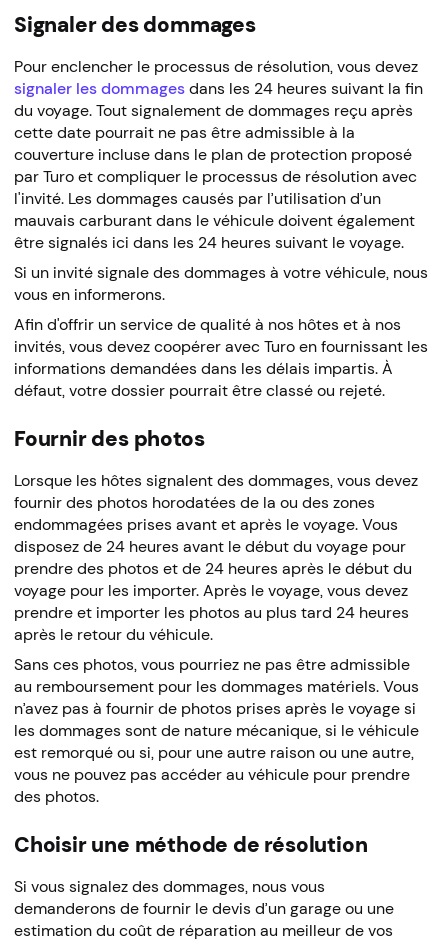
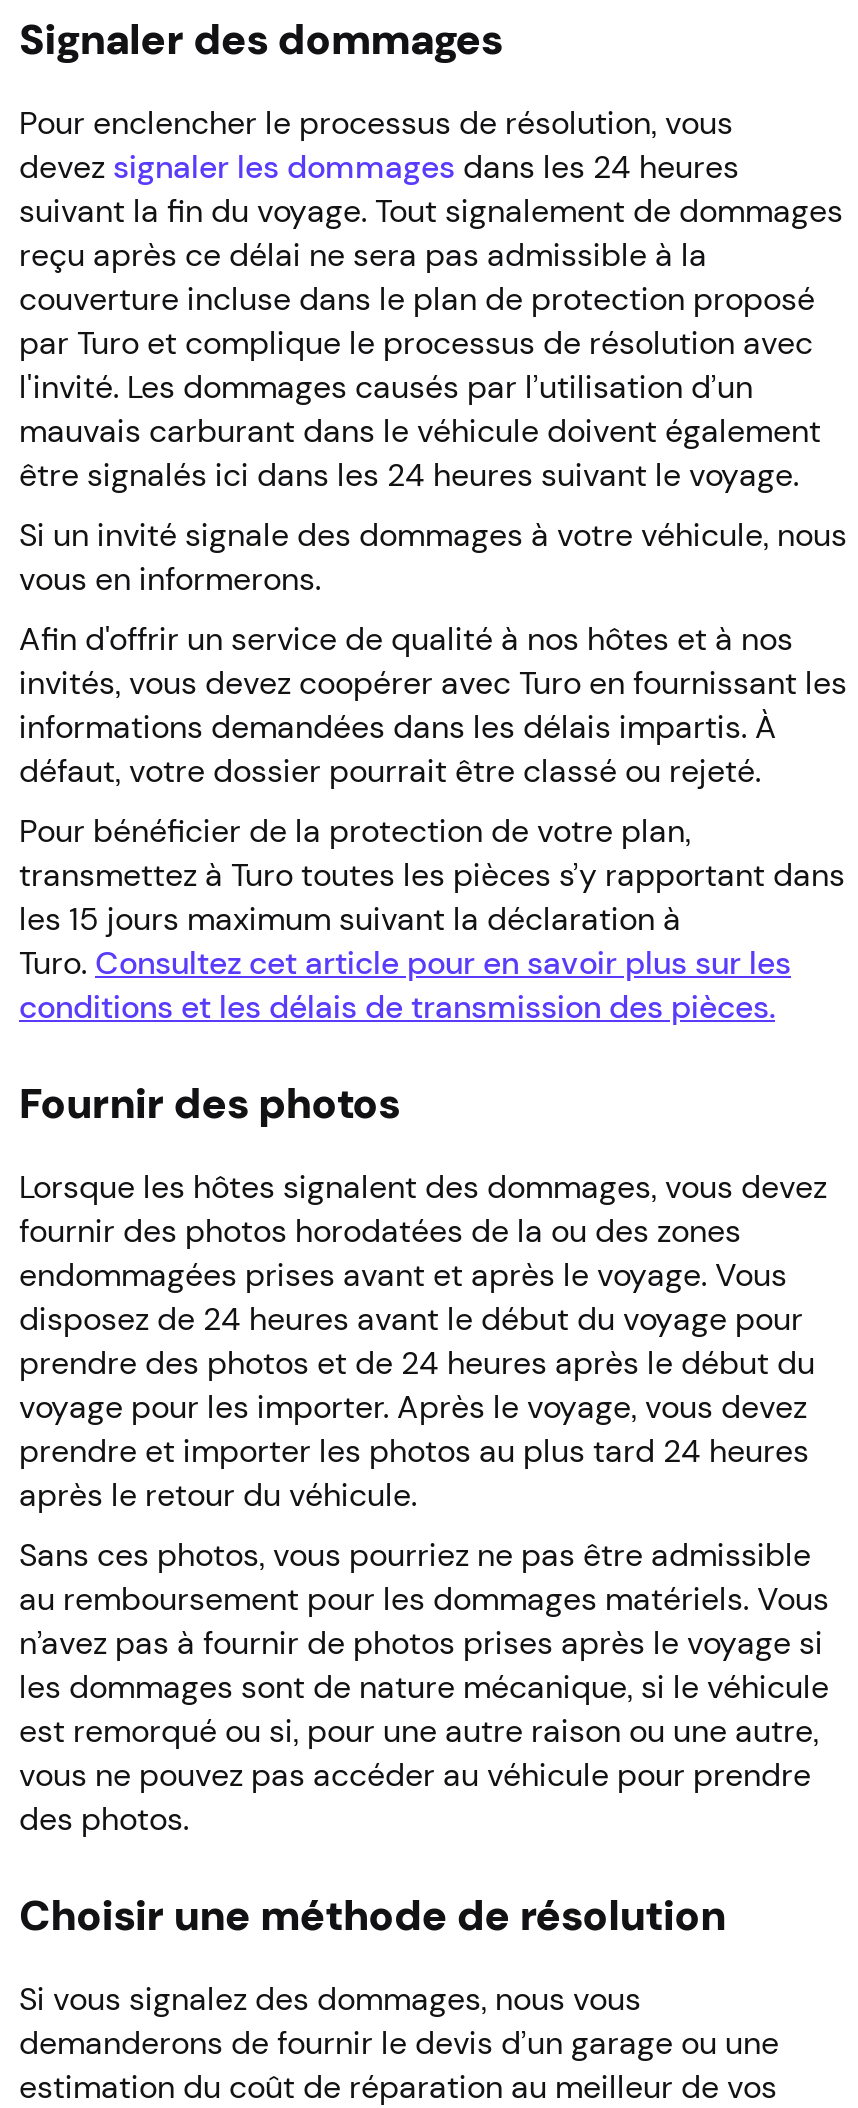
[14,57,423,141] Pour enclencher le processus de résolution, vous devez | signaler les dommages dans les 24 heures suivant la fin | du voyage. Tout signalement de dommages reçu après | cette date pourrait ne pas être admissible à la -> [19,104,843,272] Pour enclencher le processus de résolution, vous | devez signaler les dommages dans les 24 heures | suivant la fin du voyage. Tout signalement de dommages | reçu après ce délai ne sera pas admissible à la
[14,167,417,185] par Turo et compliquer le processus de résolution avec -> [19,324,813,360] par Turo et complique le processus de résolution avec
none -> [19,812,845,1024] Pour bénéficier de la protection de votre plan, | transmettez à Turo toutes les pièces s’y rapportant dans | les 15 jours maximum suivant la déclaration à | Turo. Consultez cet article pour en savoir plus sur les | conditions et les délais de transmission des pièces.

